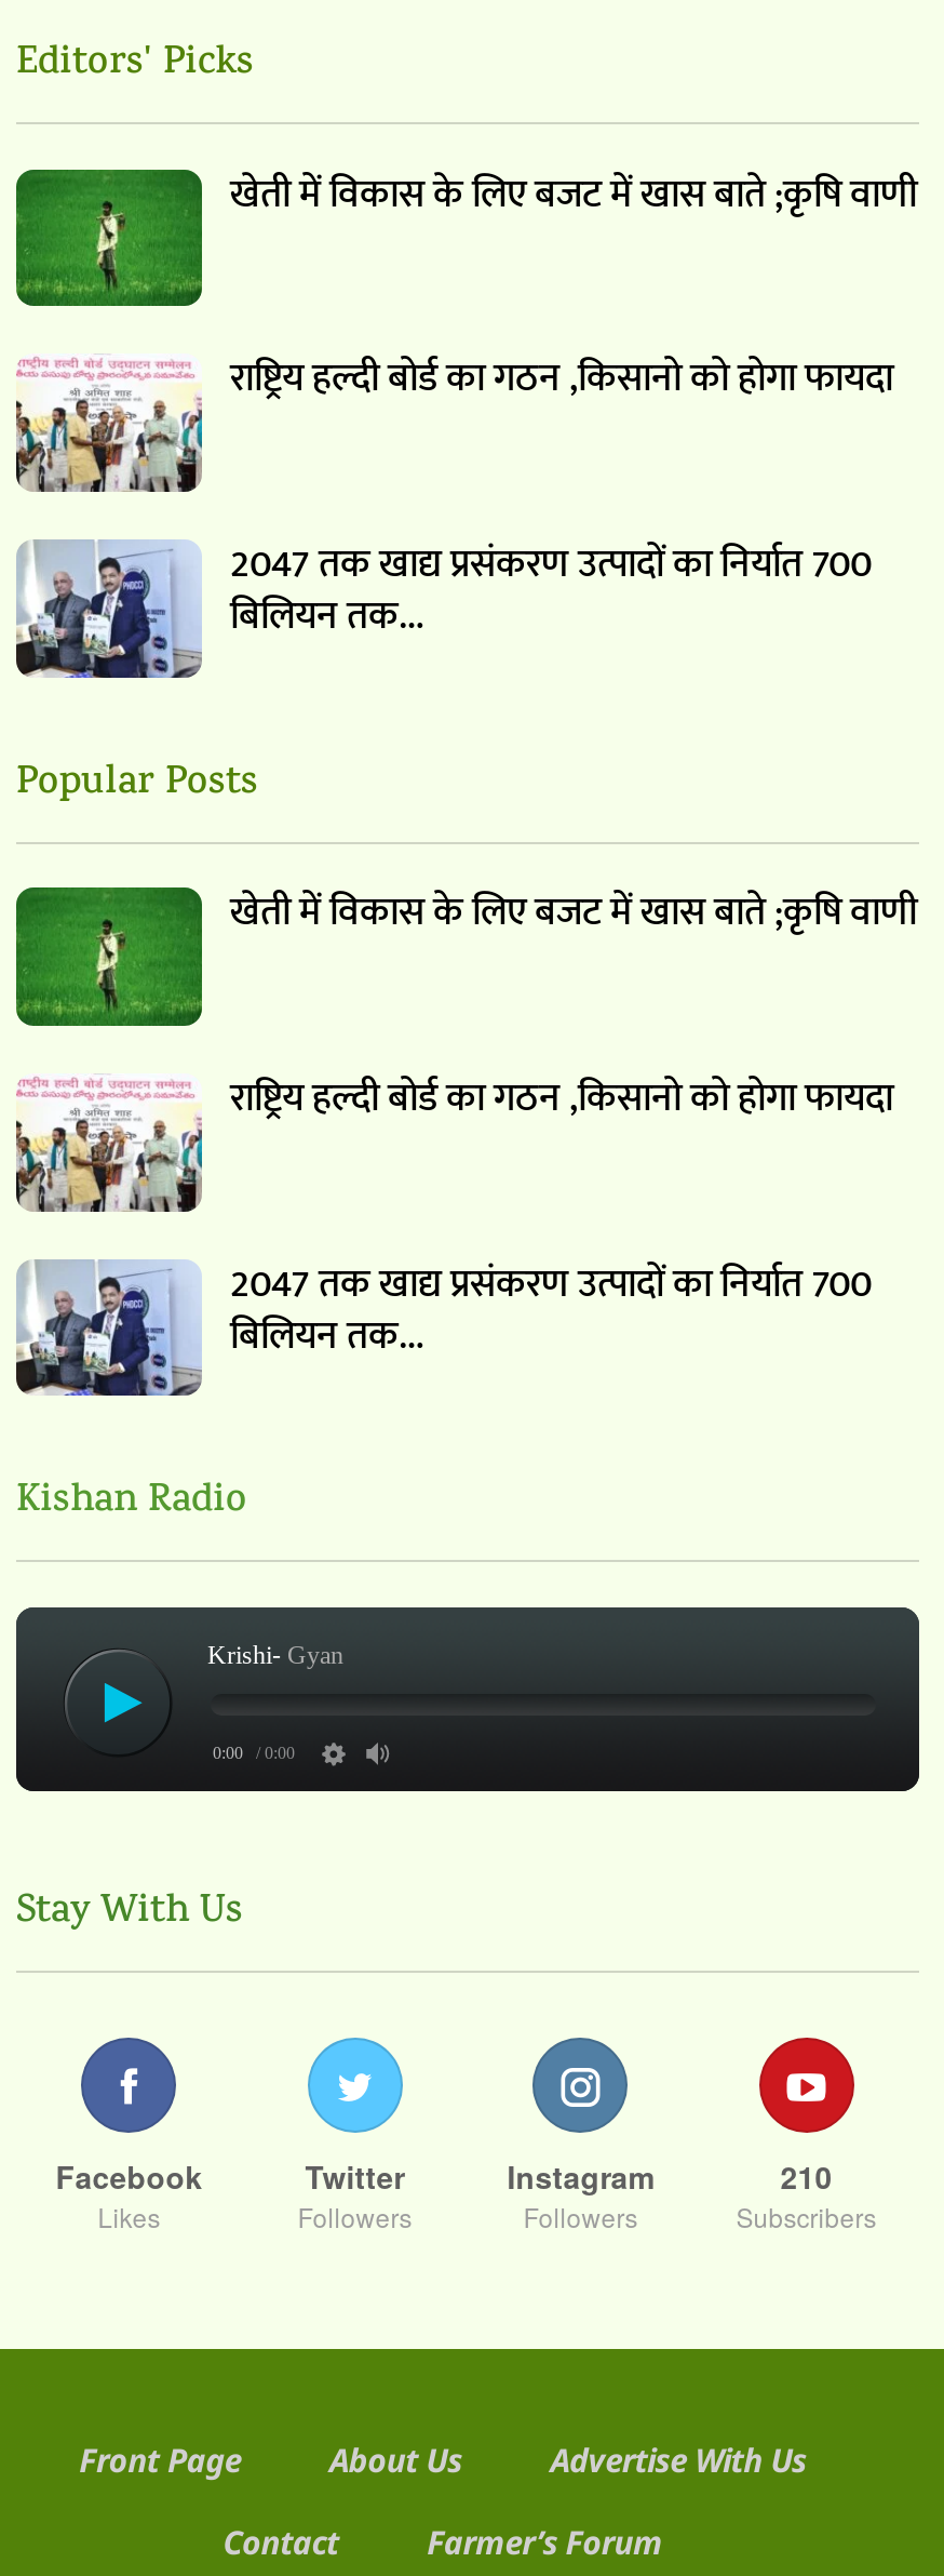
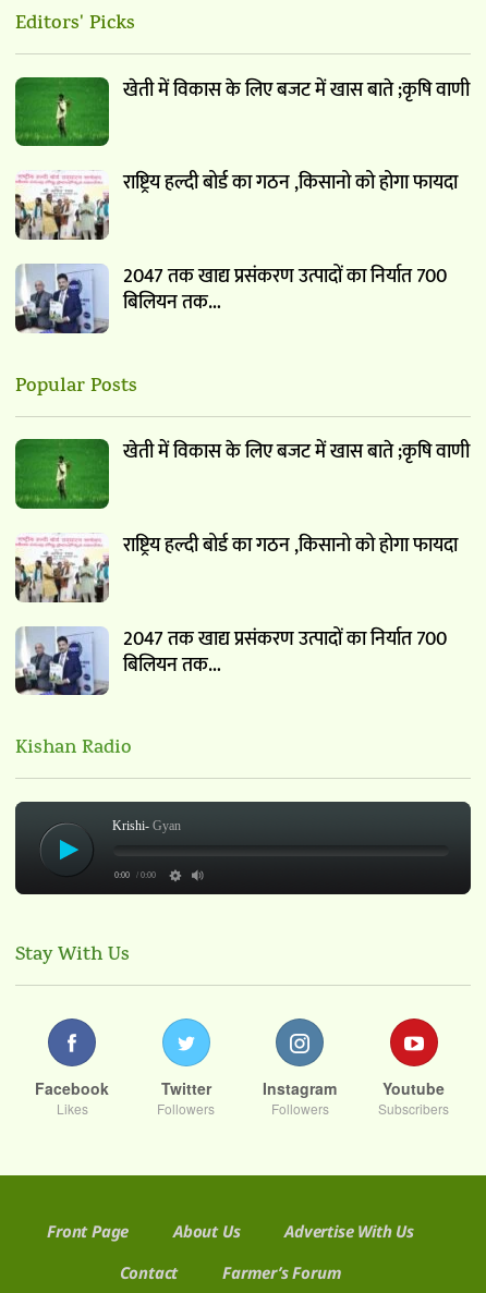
[780,2155,832,2198] 210 -> [383,1077,445,1099] Youtube

